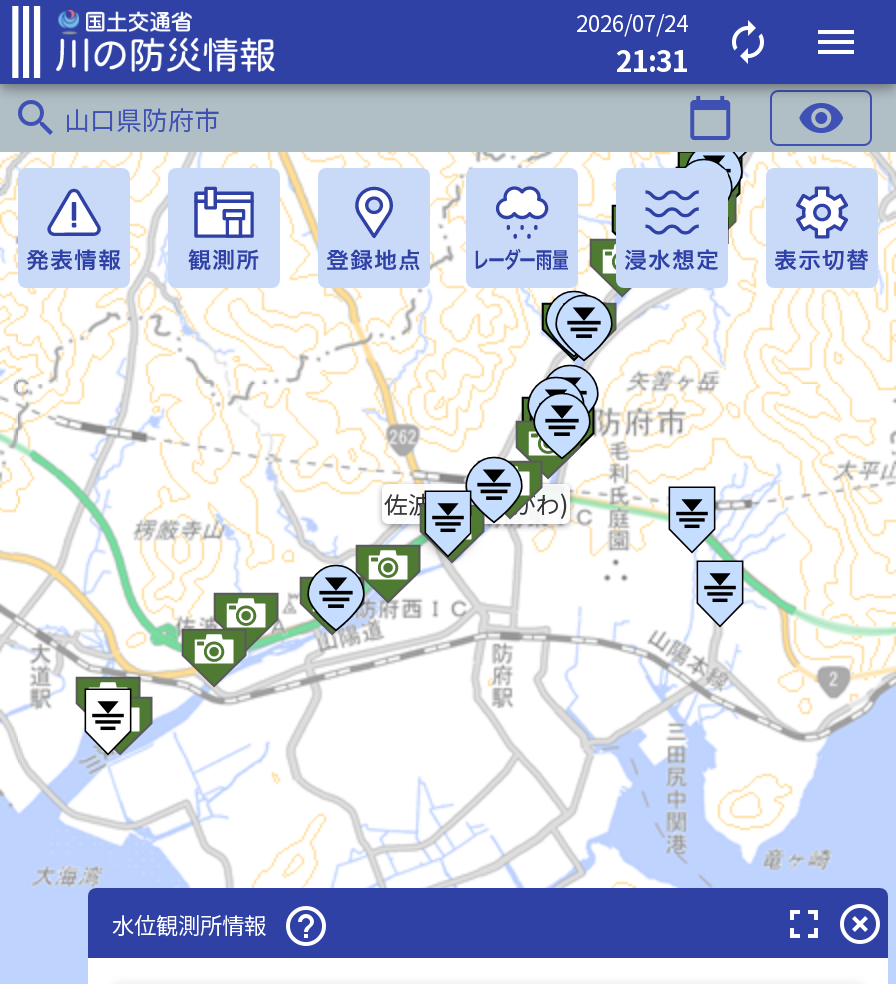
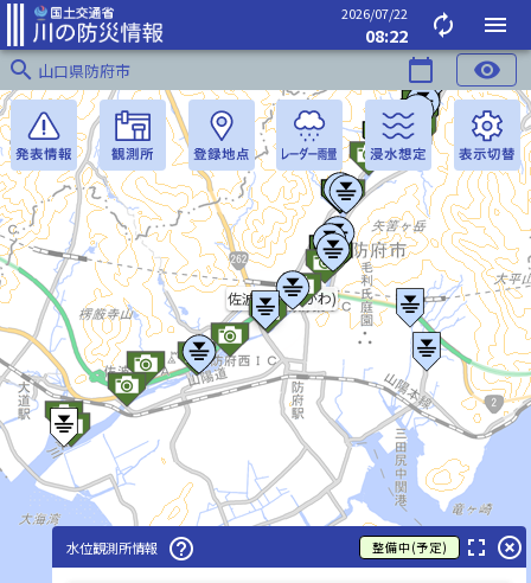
[576,5,688,37] 2026/07/24 -> [341,3,408,22] 2026/07/22
[616,37,688,79] 21:31 -> [365,22,408,47] 08:22
none -> [372,538,448,556] 整備中(予定)

